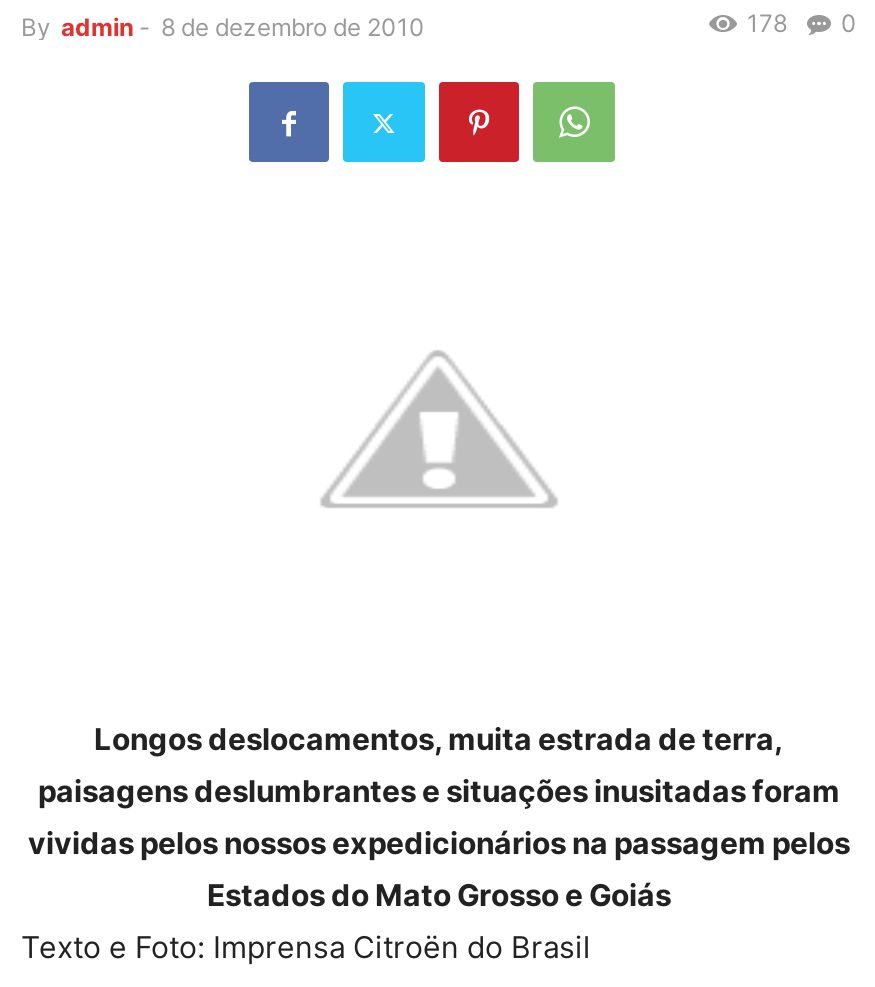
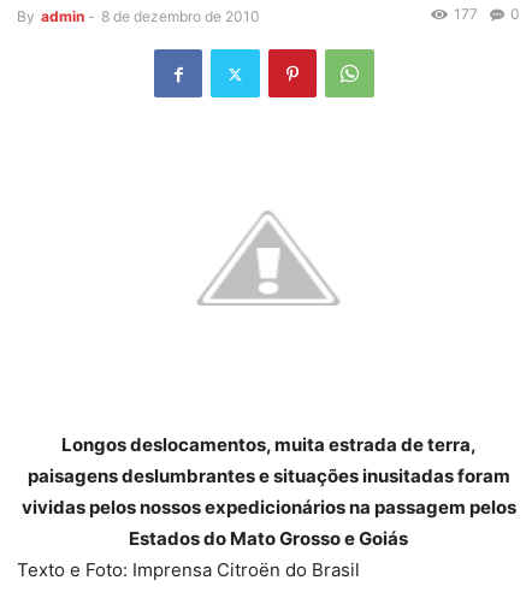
[747,8,857,38] 178 0 -> [454,5,520,23] 177 0

